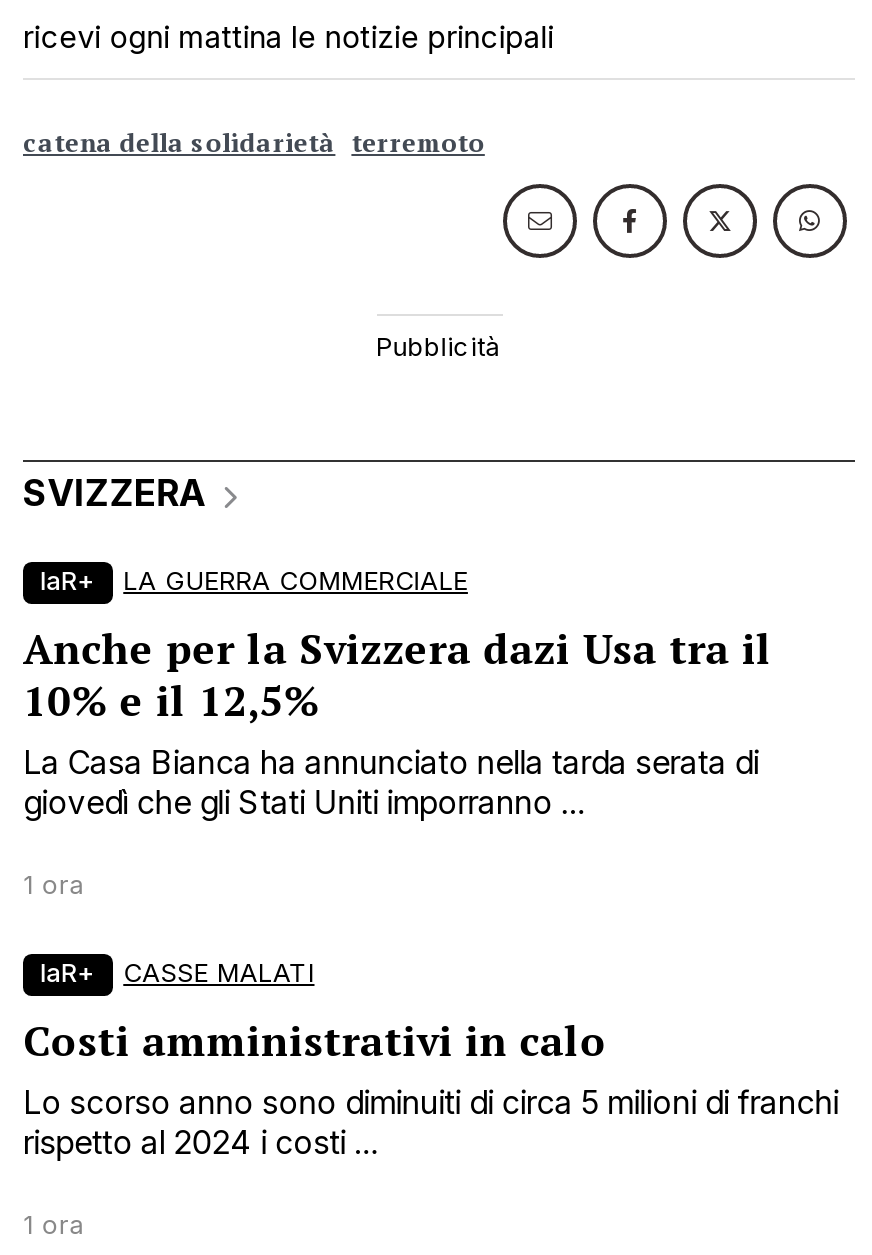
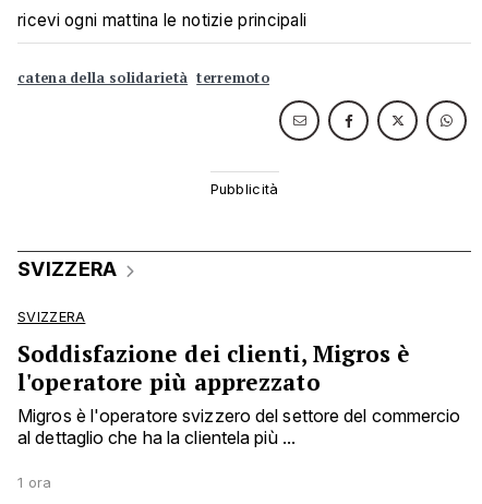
[23,567,839,1163] laR+ | LA GUERRA COMMERCIALE | Anche per la Svizzera dazi Usa tra il | 10% e il 12,5% | La Casa Bianca ha annunciato nella tarda serata di | giovedì che gli Stati Uniti imporranno ... | 1 ora | laR+ | CASSE MALATI | Costi amministrativi in calo | Lo scorso anno sono diminuiti di circa 5 milioni di franchi | rispetto al 2024 i costi ... -> [17,309,461,449] SVIZZERA | Soddisfazione dei clienti, Migros è | l'operatore più apprezzato | Migros è l'operatore svizzero del settore del commercio | al dettaglio che ha la clientela più ...

